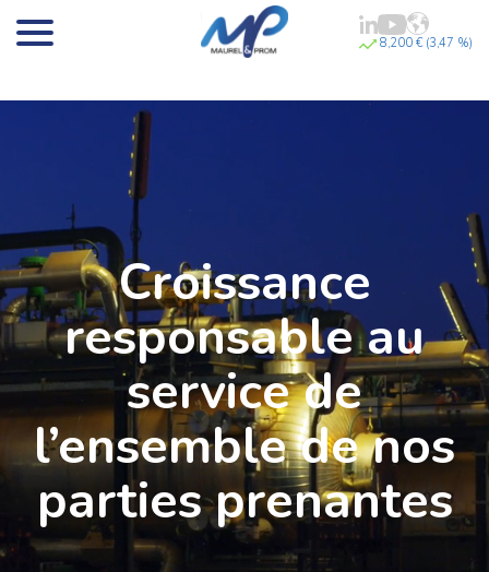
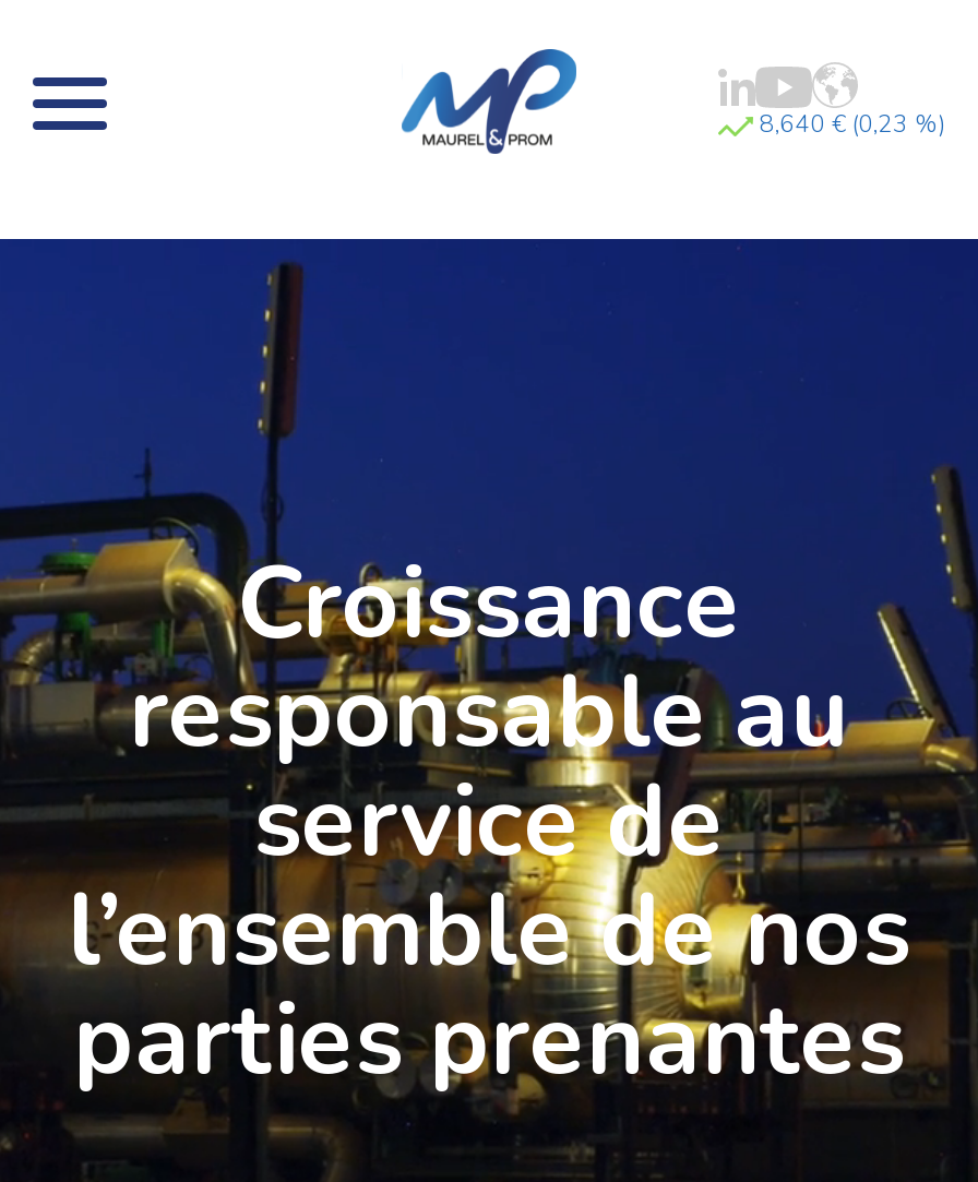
[377,35,473,52] 8,200 € (3,47 %) -> [753,109,945,142] 8,640 € (0,23 %)

